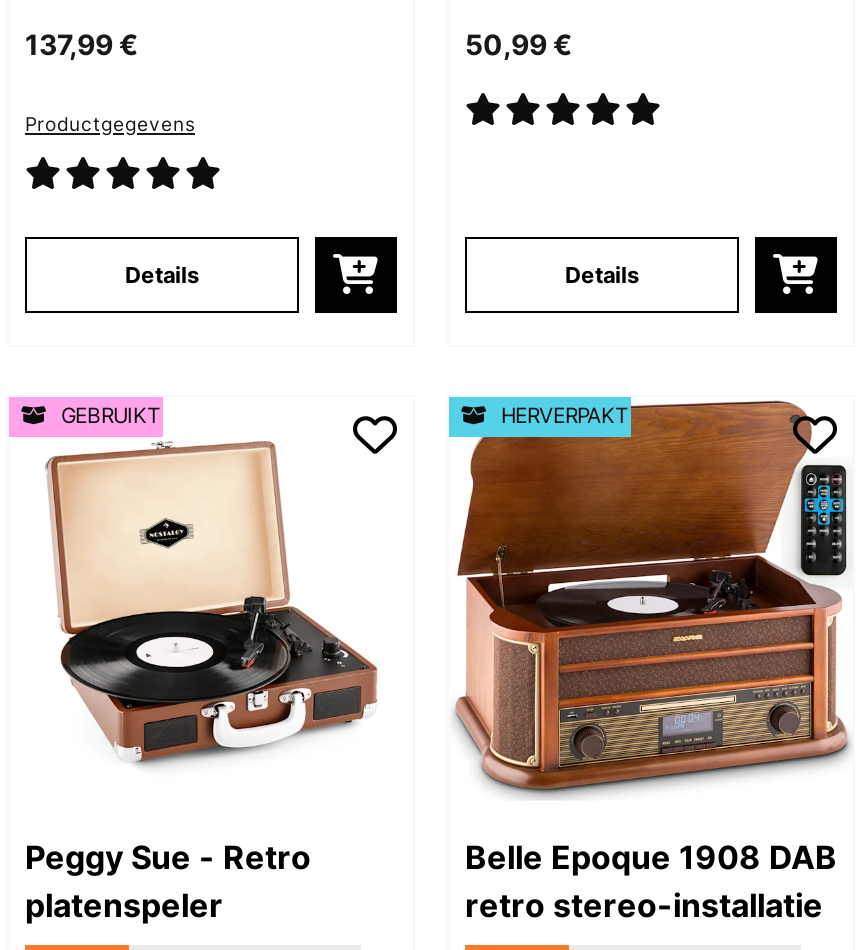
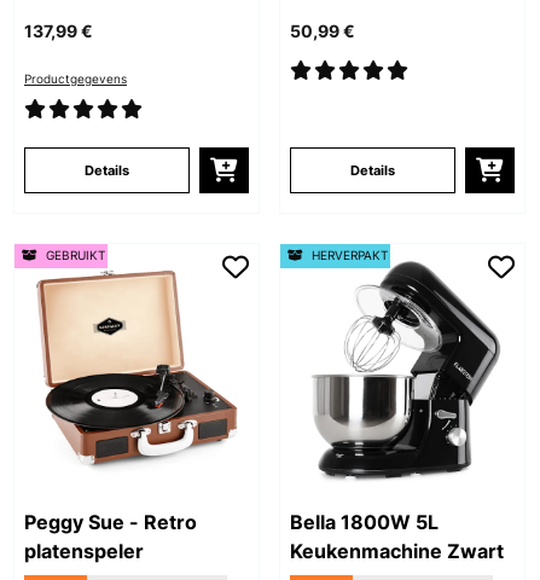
[453,399,851,925] [image] | Belle Epoque 1908 DAB | retro stereo-installatie -> [284,246,522,563] [image] | Bella 1800W 5L | Keukenmachine Zwart

